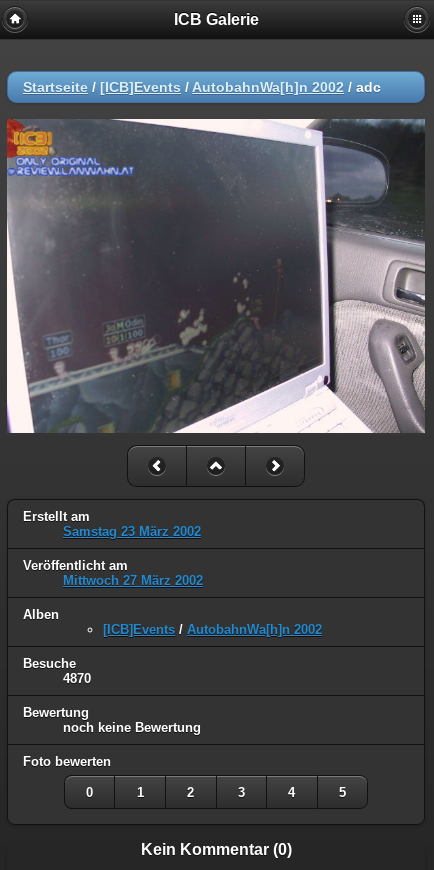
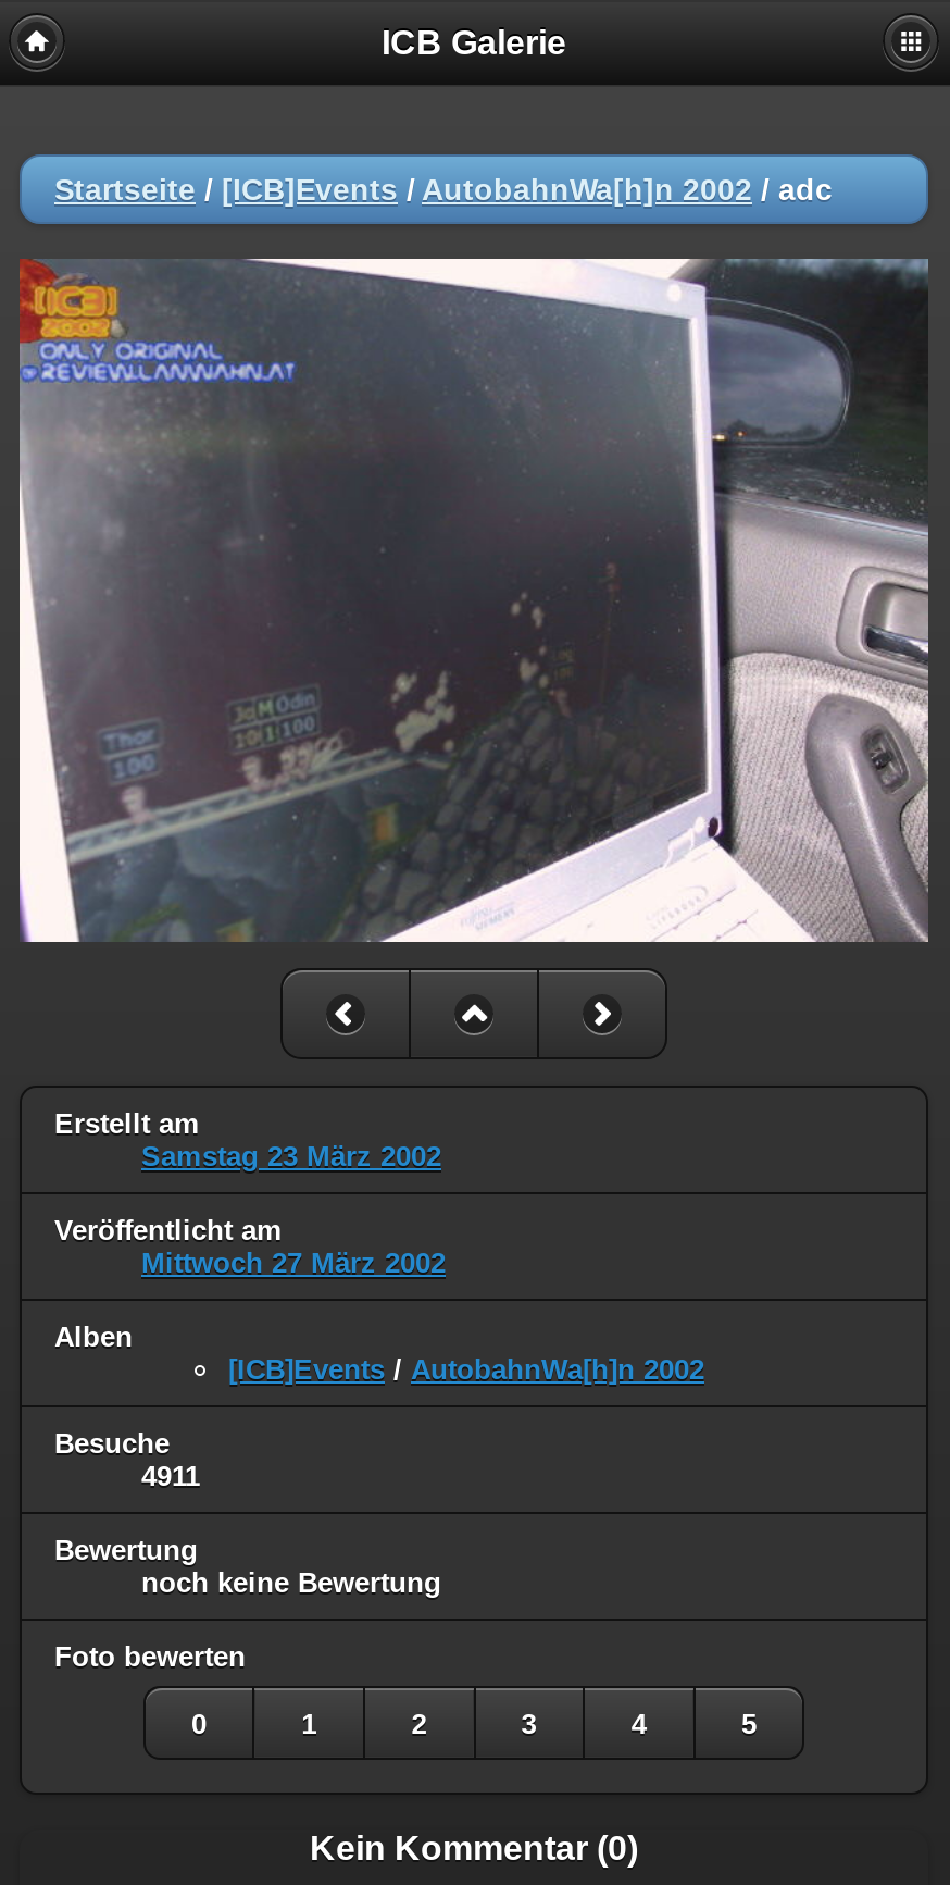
[63,671,91,686] 4870 -> [141,1460,200,1493] 4911

